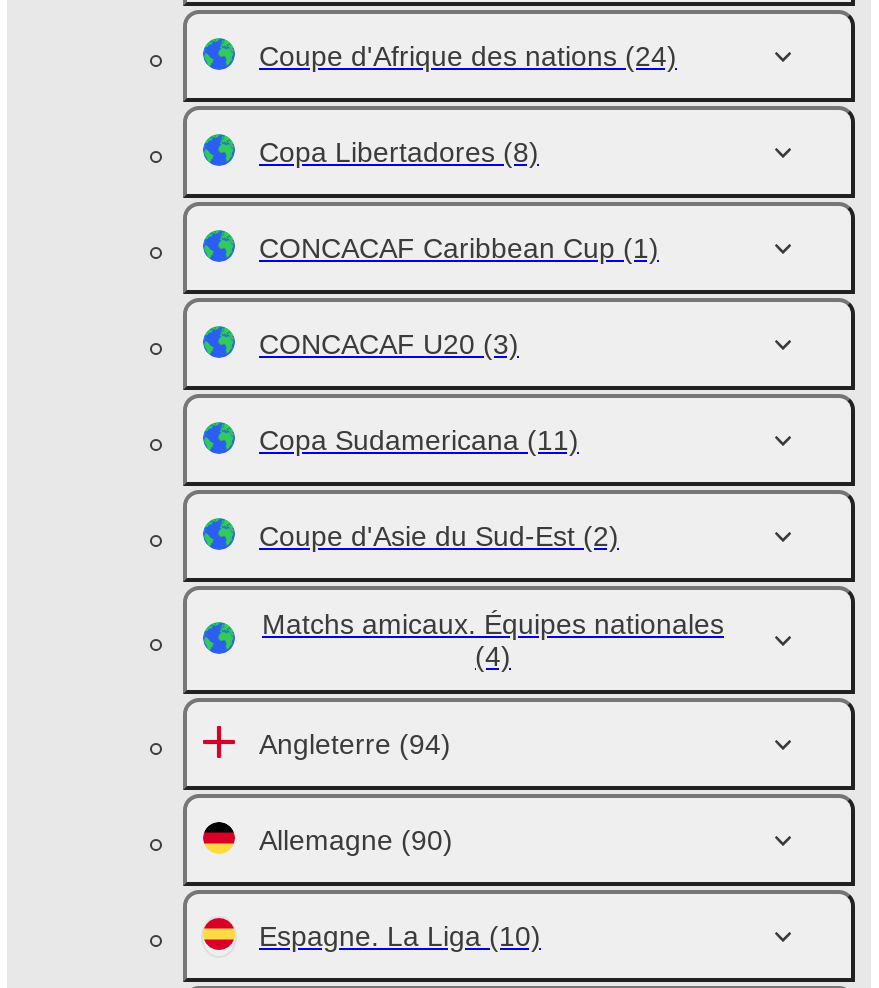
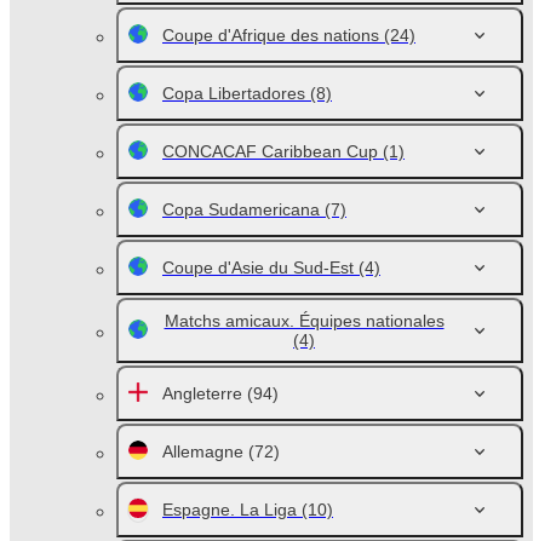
[259,328,619,552] CONCACAF U20 (3) | Copa Sudamericana (11) | Coupe d'Asie du Sud-Est (2) -> [162,200,380,277] Copa Sudamericana (7) | Coupe d'Asie du Sud-Est (4)
[259,824,453,856] Allemagne (90) -> [162,442,280,461] Allemagne (72)

